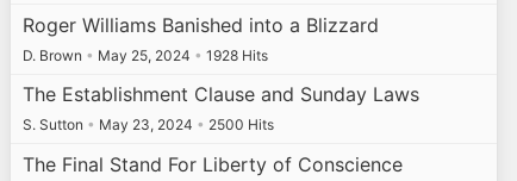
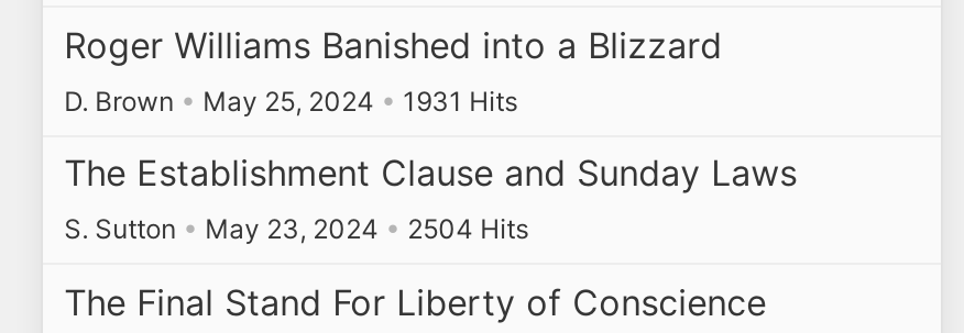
[22,46,268,64] D. Brown • May 25, 2024 • 1928 Hits -> [64,84,517,117] D. Brown • May 25, 2024 • 1931 Hits
[22,116,274,134] S. Sutton • May 23, 2024 • 2500 Hits -> [64,213,528,246] S. Sutton • May 23, 2024 • 2504 Hits

